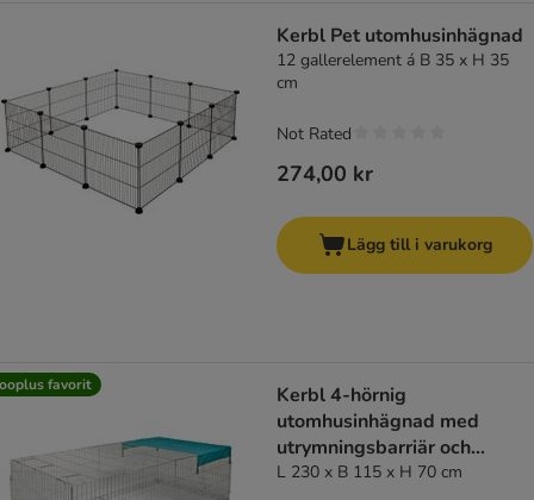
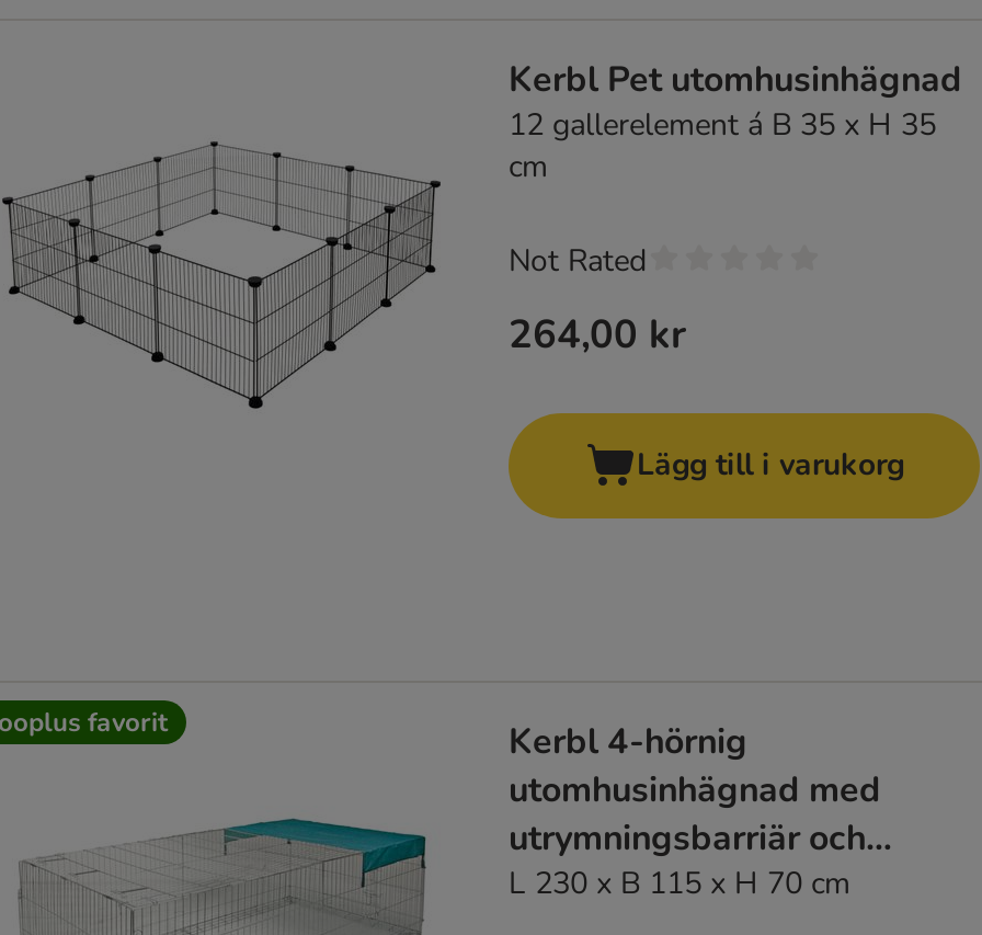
[277,160,373,188] 274,00 kr -> [509,308,686,361] 264,00 kr

